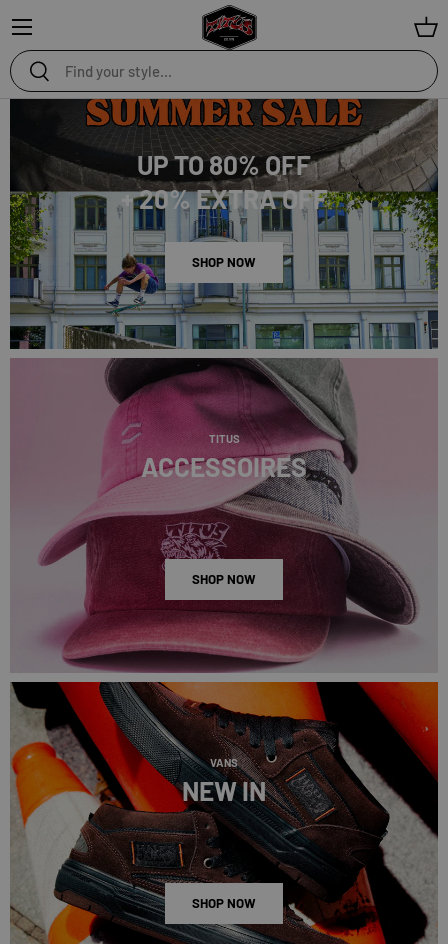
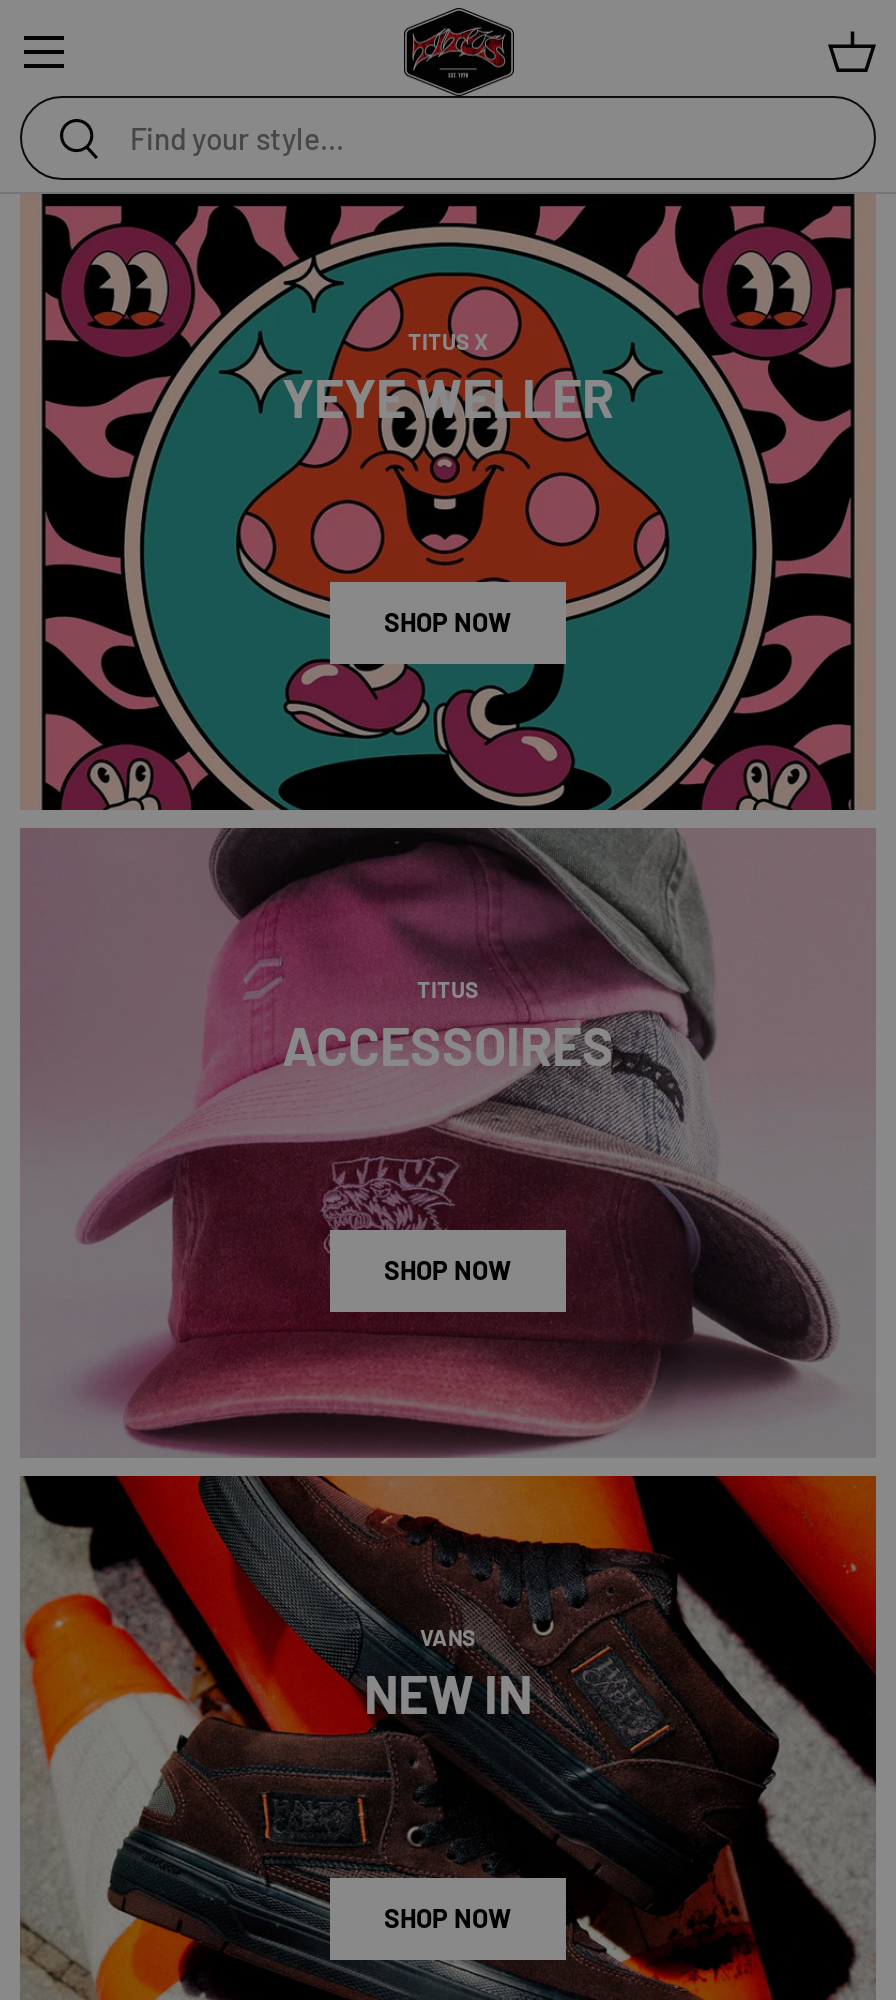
[9,98,439,350] [image] | UP TO 80% OFF | + 20% EXTRA OFF -> [20,192,876,812] [image] | TITUS X | YEYE WELLER

